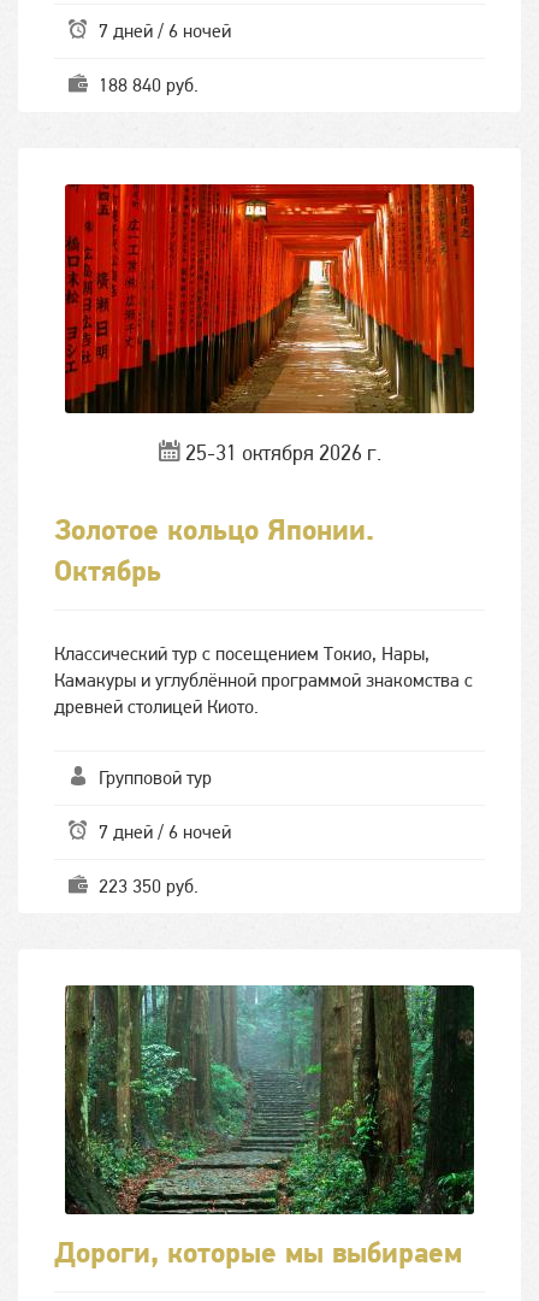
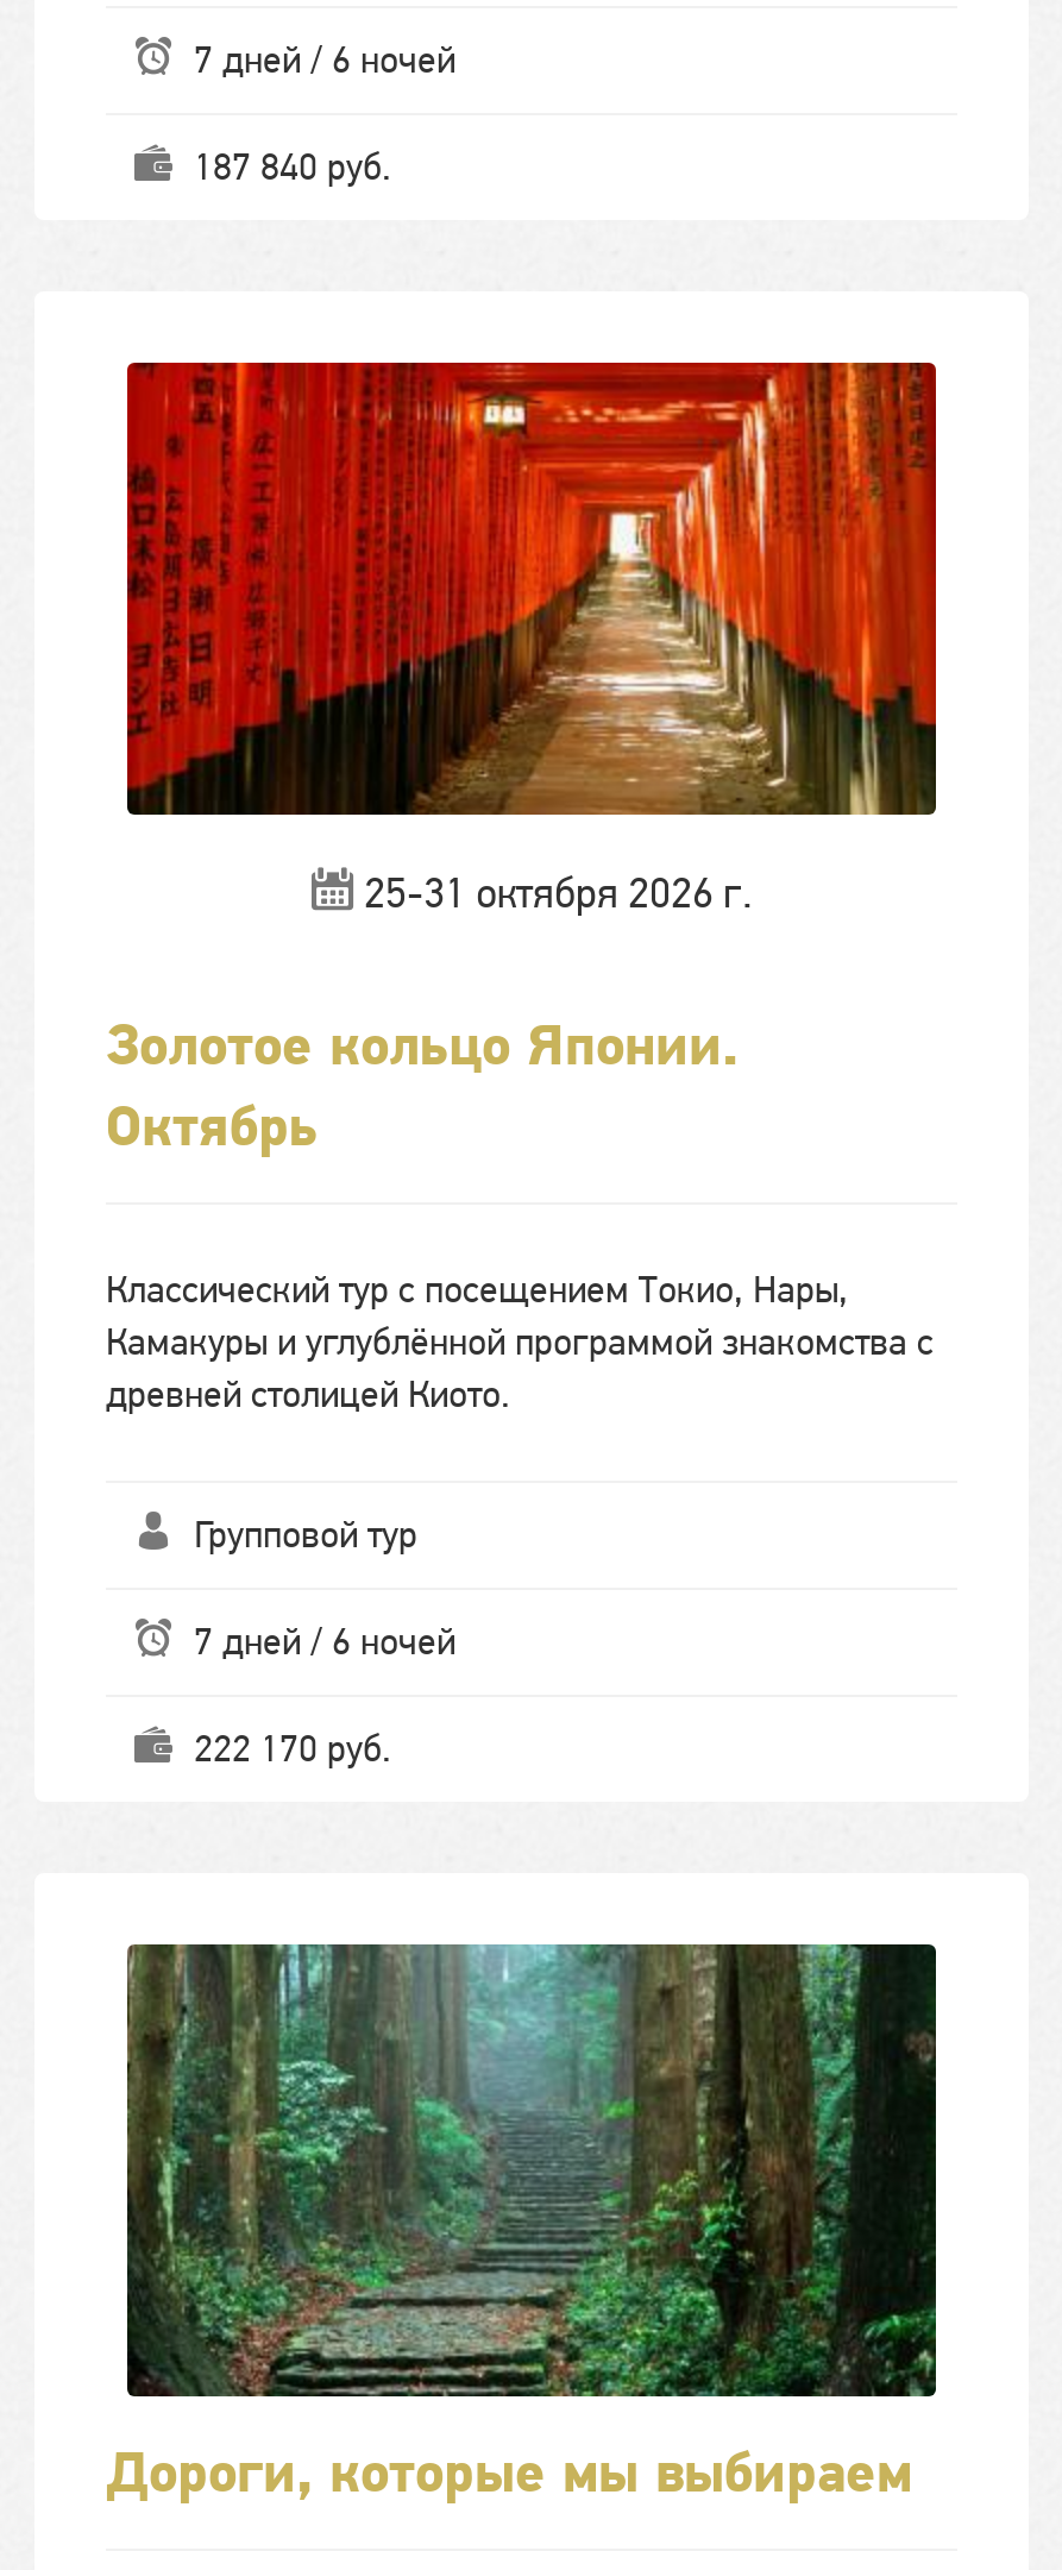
[99,73,199,96] 188 840 руб. -> [194,144,391,189] 187 840 руб.
[99,875,199,897] 223 350 руб. -> [194,1726,391,1771] 222 170 руб.

